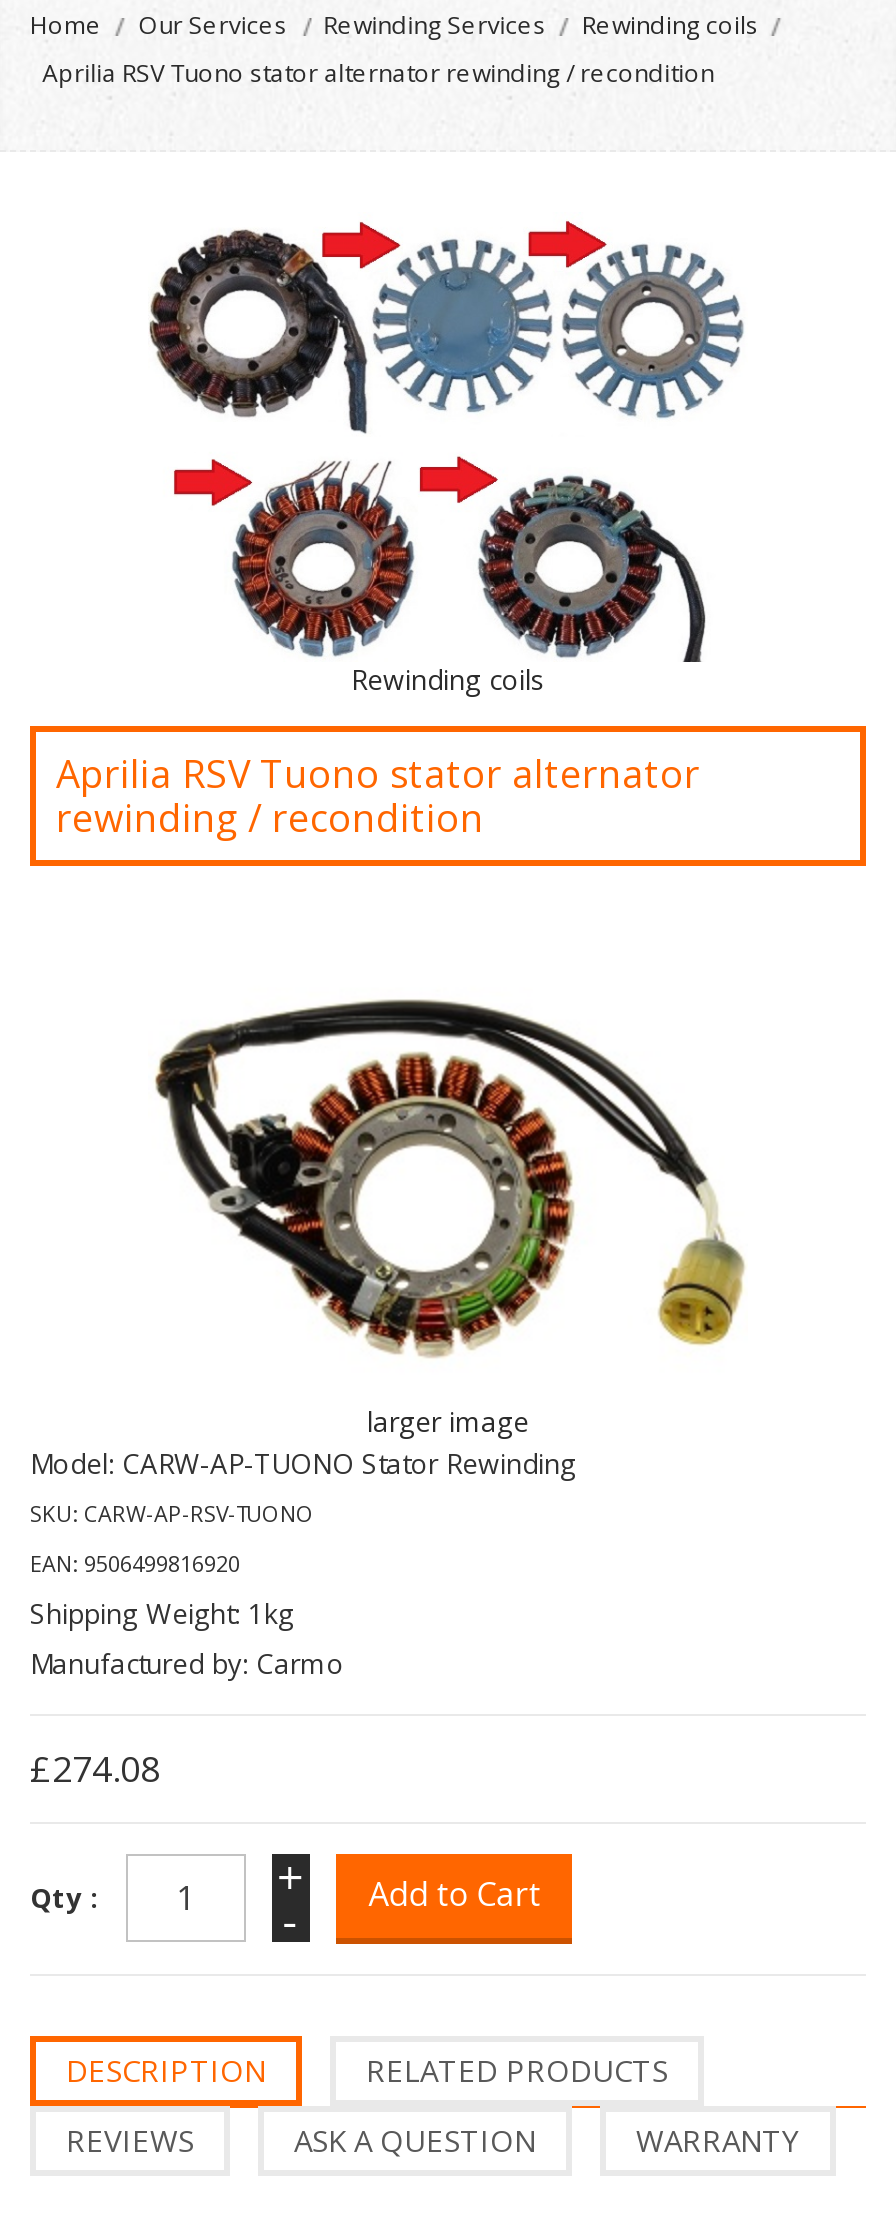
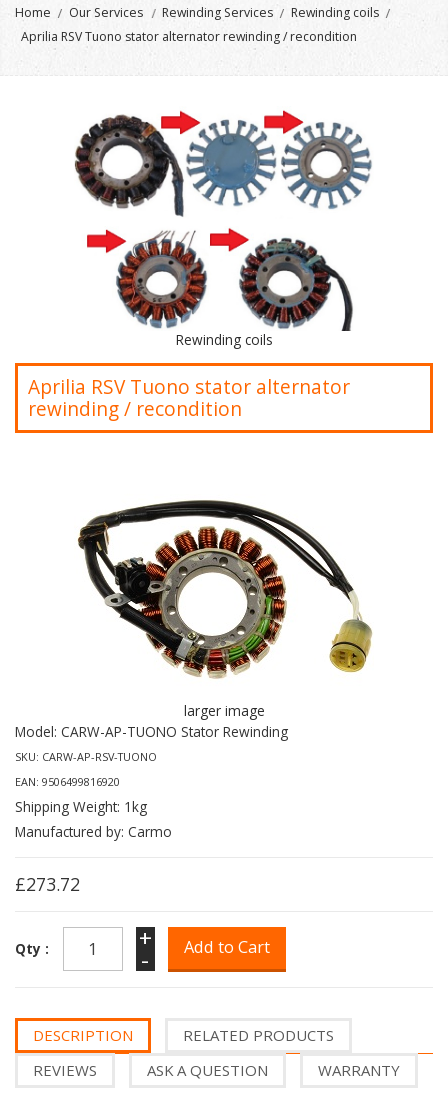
[30,1743,160,1791] £274.08 -> [15,872,80,896] £273.72

